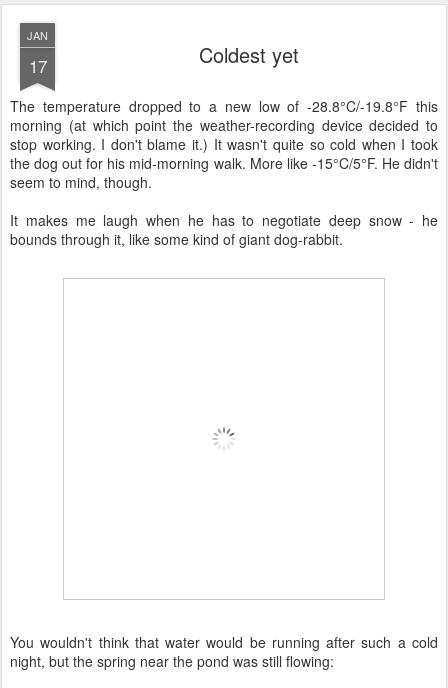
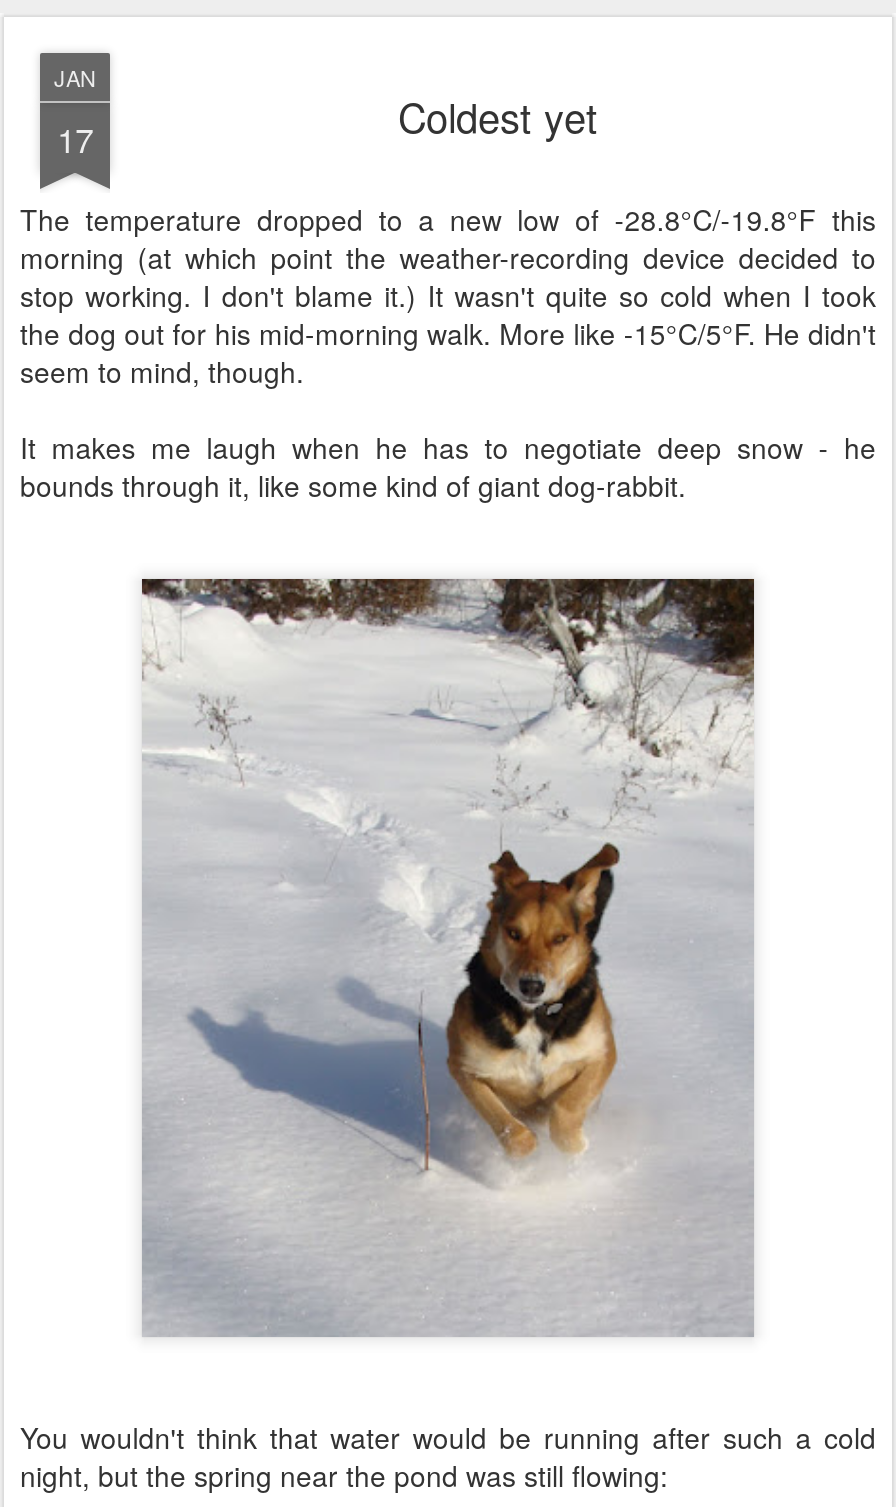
none -> [138,575,758,1339] [image]

